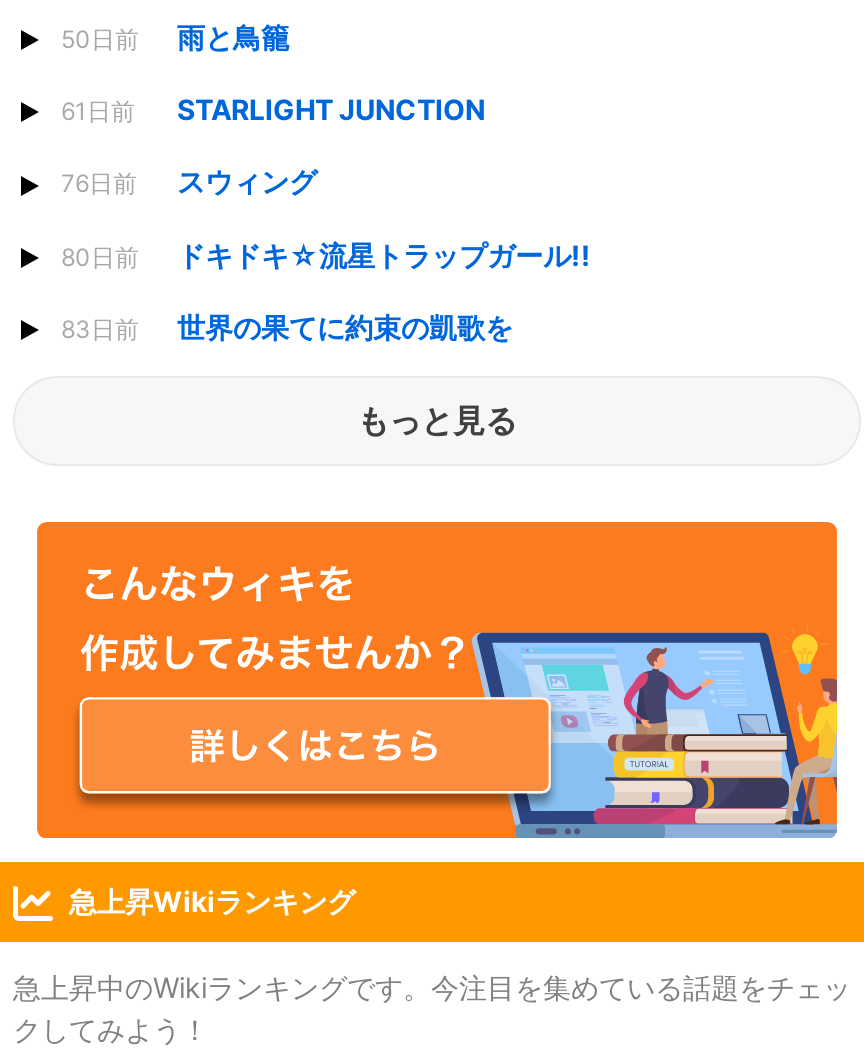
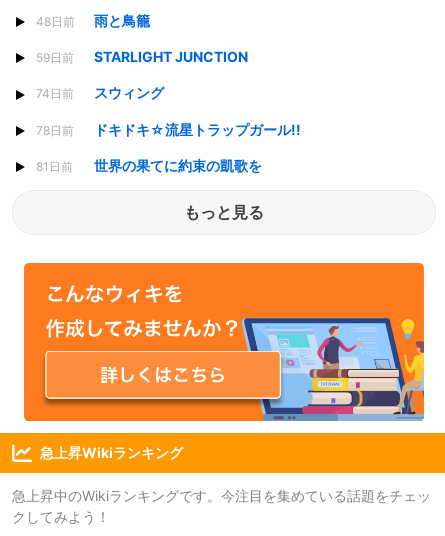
[61,24,139,54] 50日前 -> [36,14,75,29] 48日前
[61,92,485,126] 61日前 STARLIGHT JUNCTION -> [36,48,248,65] 59日前 STARLIGHT JUNCTION
[61,165,317,199] 76日前 スウィング -> [36,84,164,101] 74日前 スウィング
[61,241,139,271] 80日前 -> [36,122,74,137] 78日前
[61,309,513,343] 83日前 世界の果てに約束の凱歌を -> [36,157,262,174] 81日前 世界の果てに約束の凱歌を

